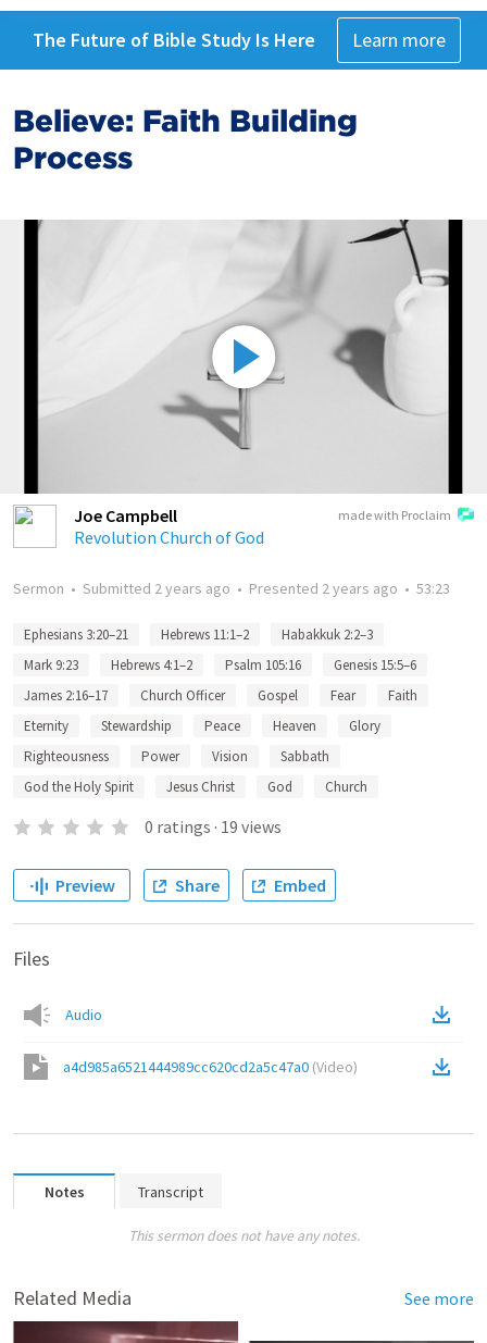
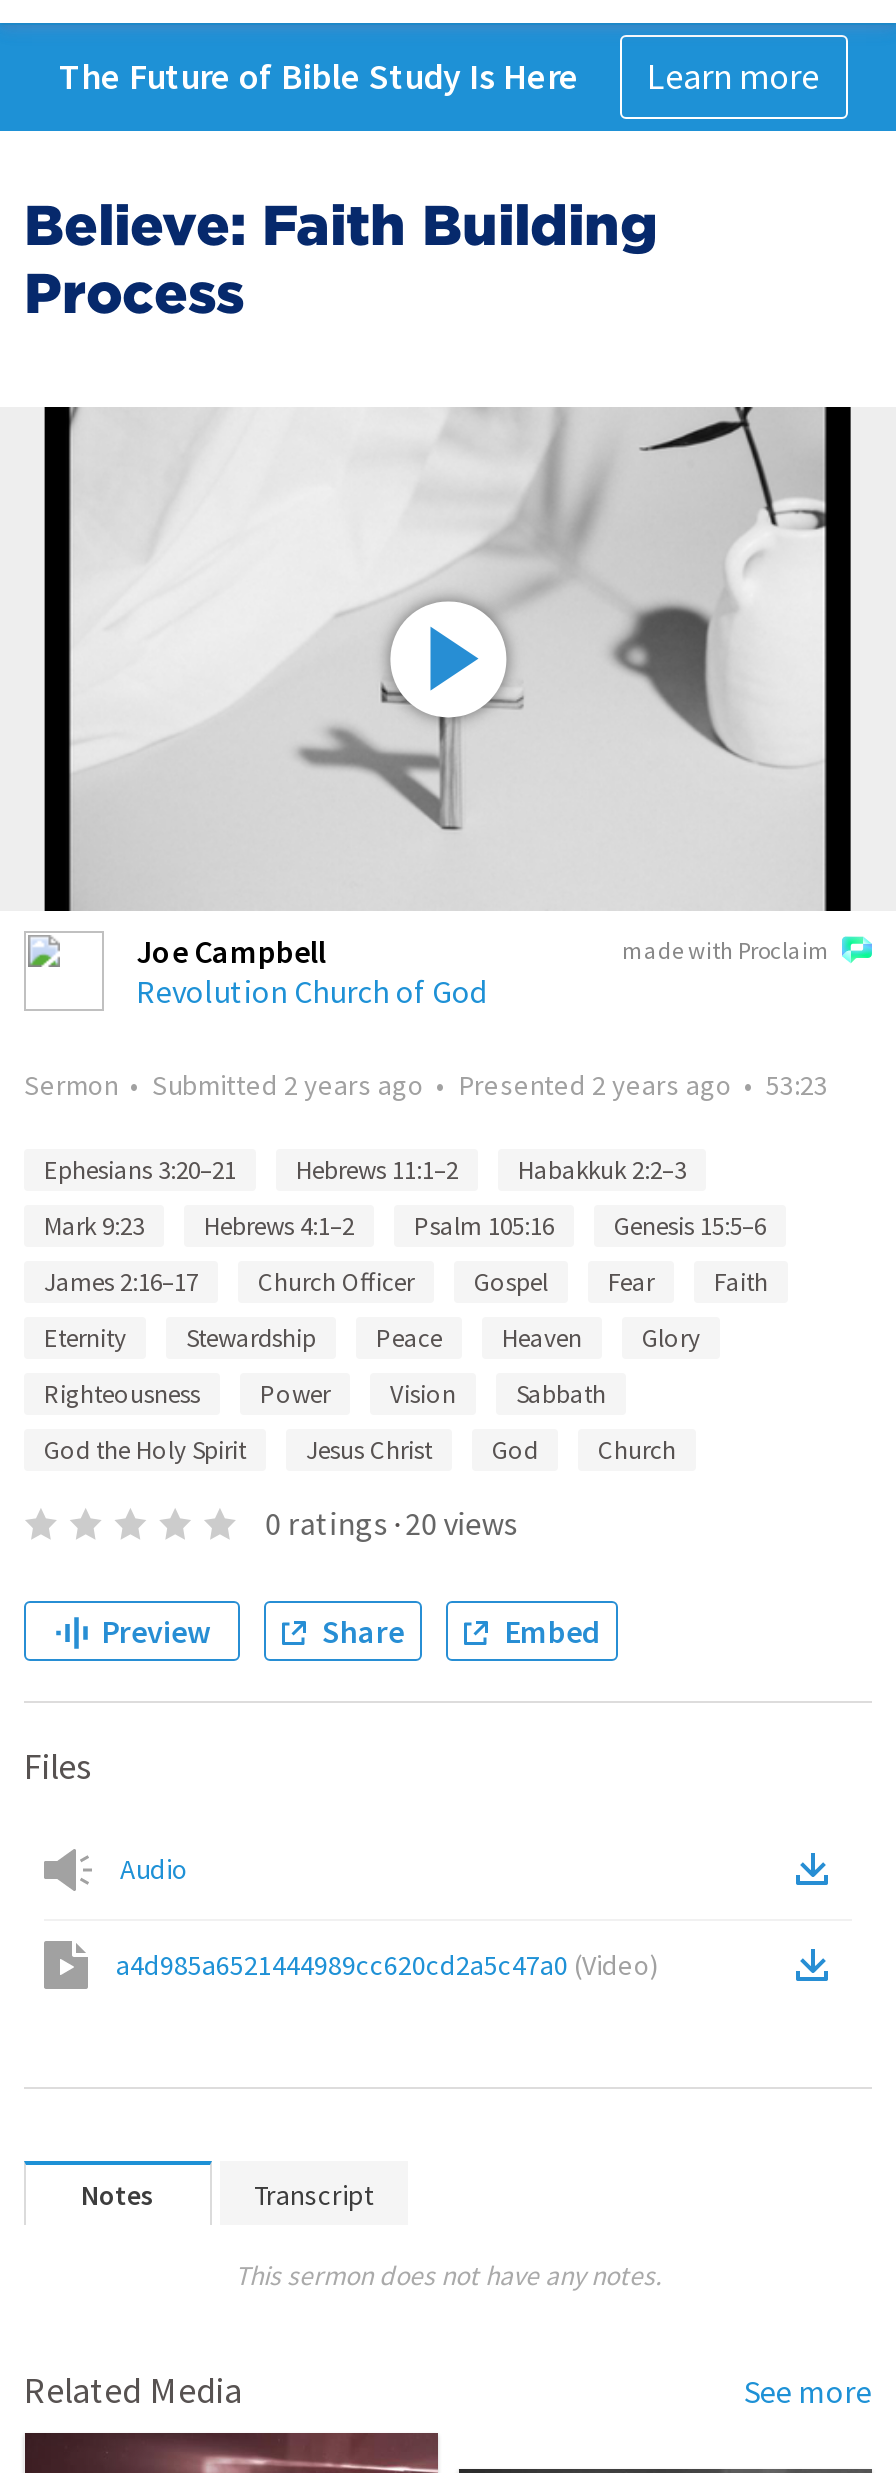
[144,816,281,837] 0 ratings · 19 views -> [265,1503,517,1543] 0 ratings · 20 views

